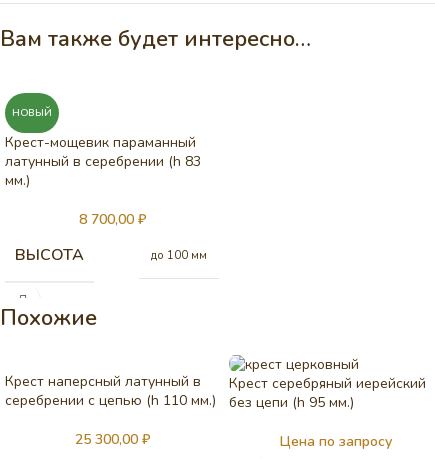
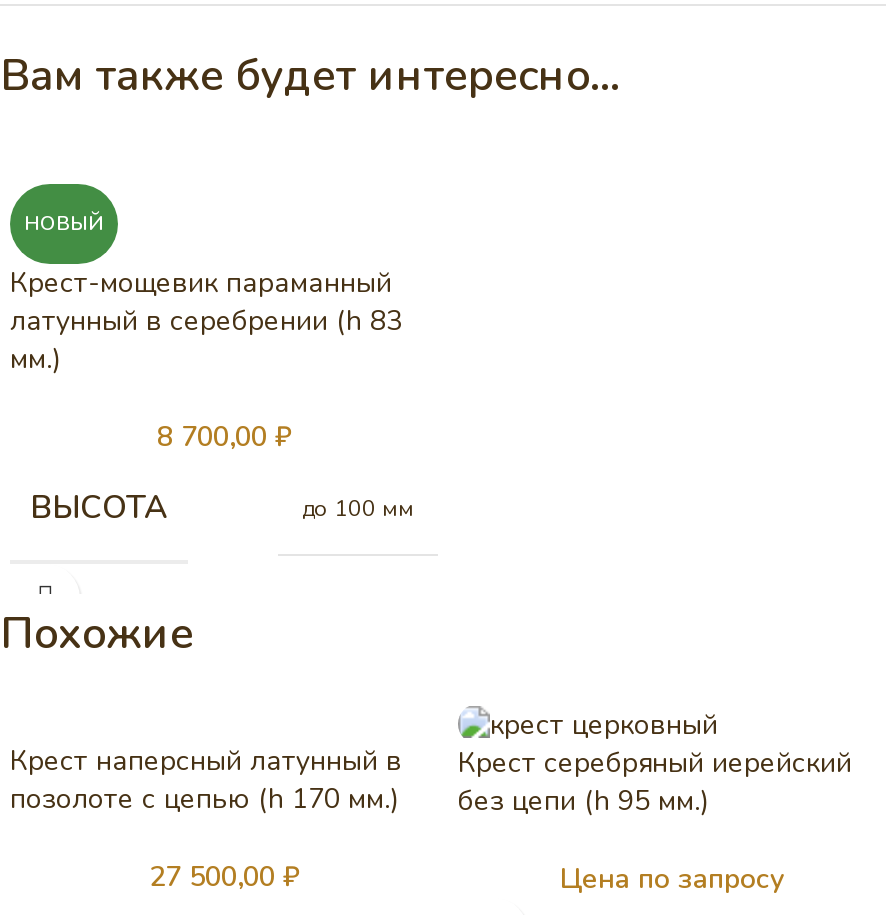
[5,391,216,410] серебрении c цепью (h 110 мм.) -> [10,780,398,818] позолоте с цепью (h 170 мм.)
[74,430,149,449] 25 300,00 ₽ -> [149,858,299,896] 27 500,00 ₽

